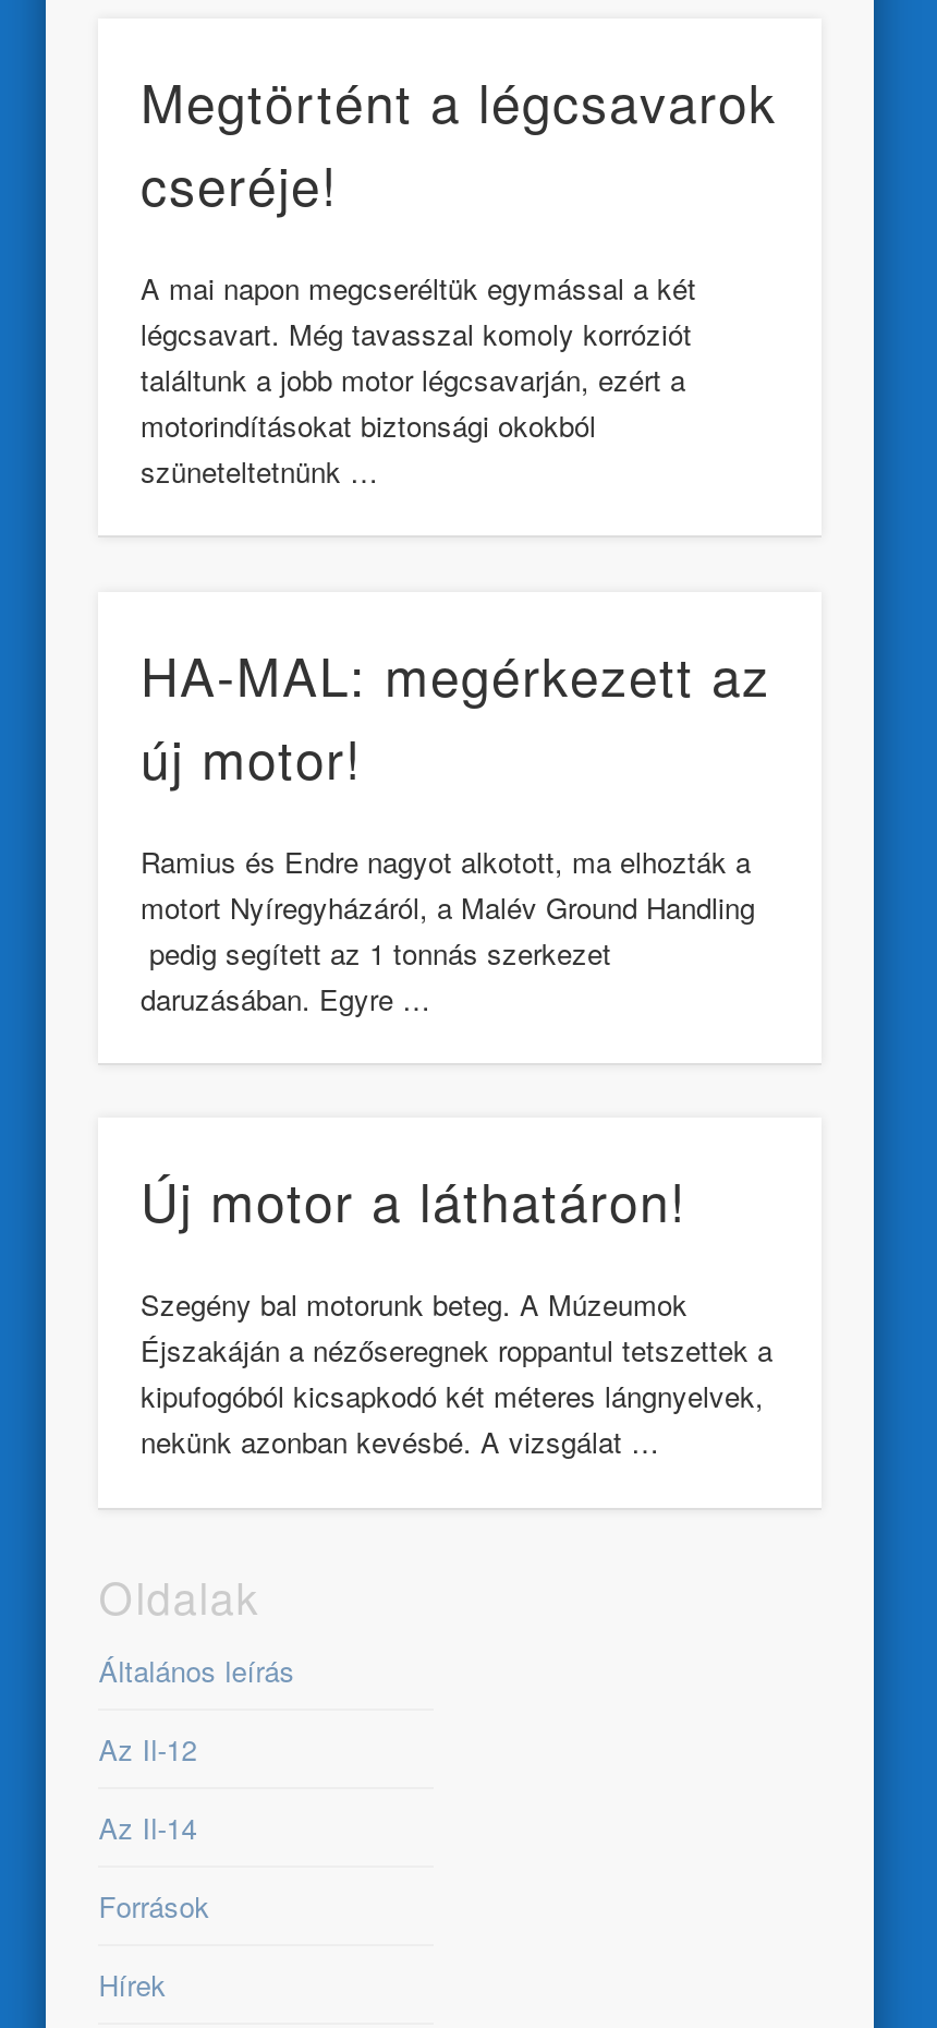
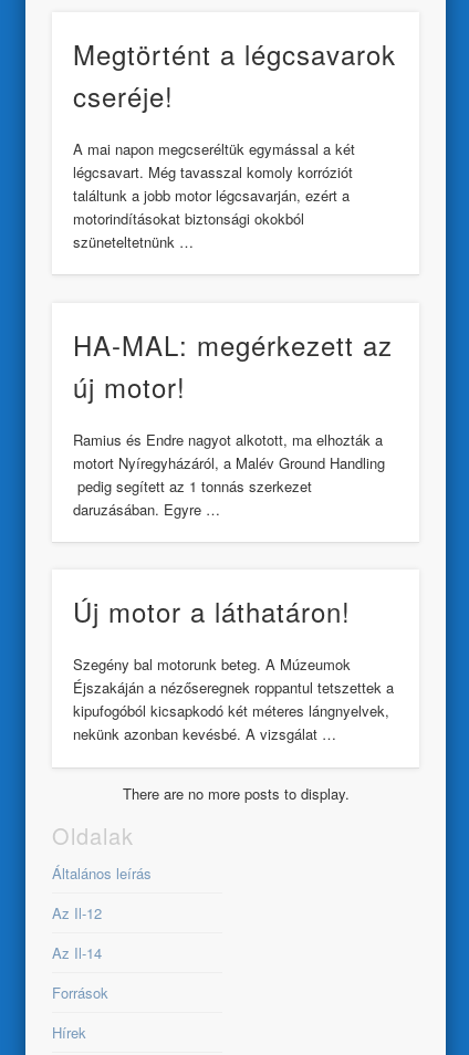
none -> [122,783,349,804] There are no more posts to display.

